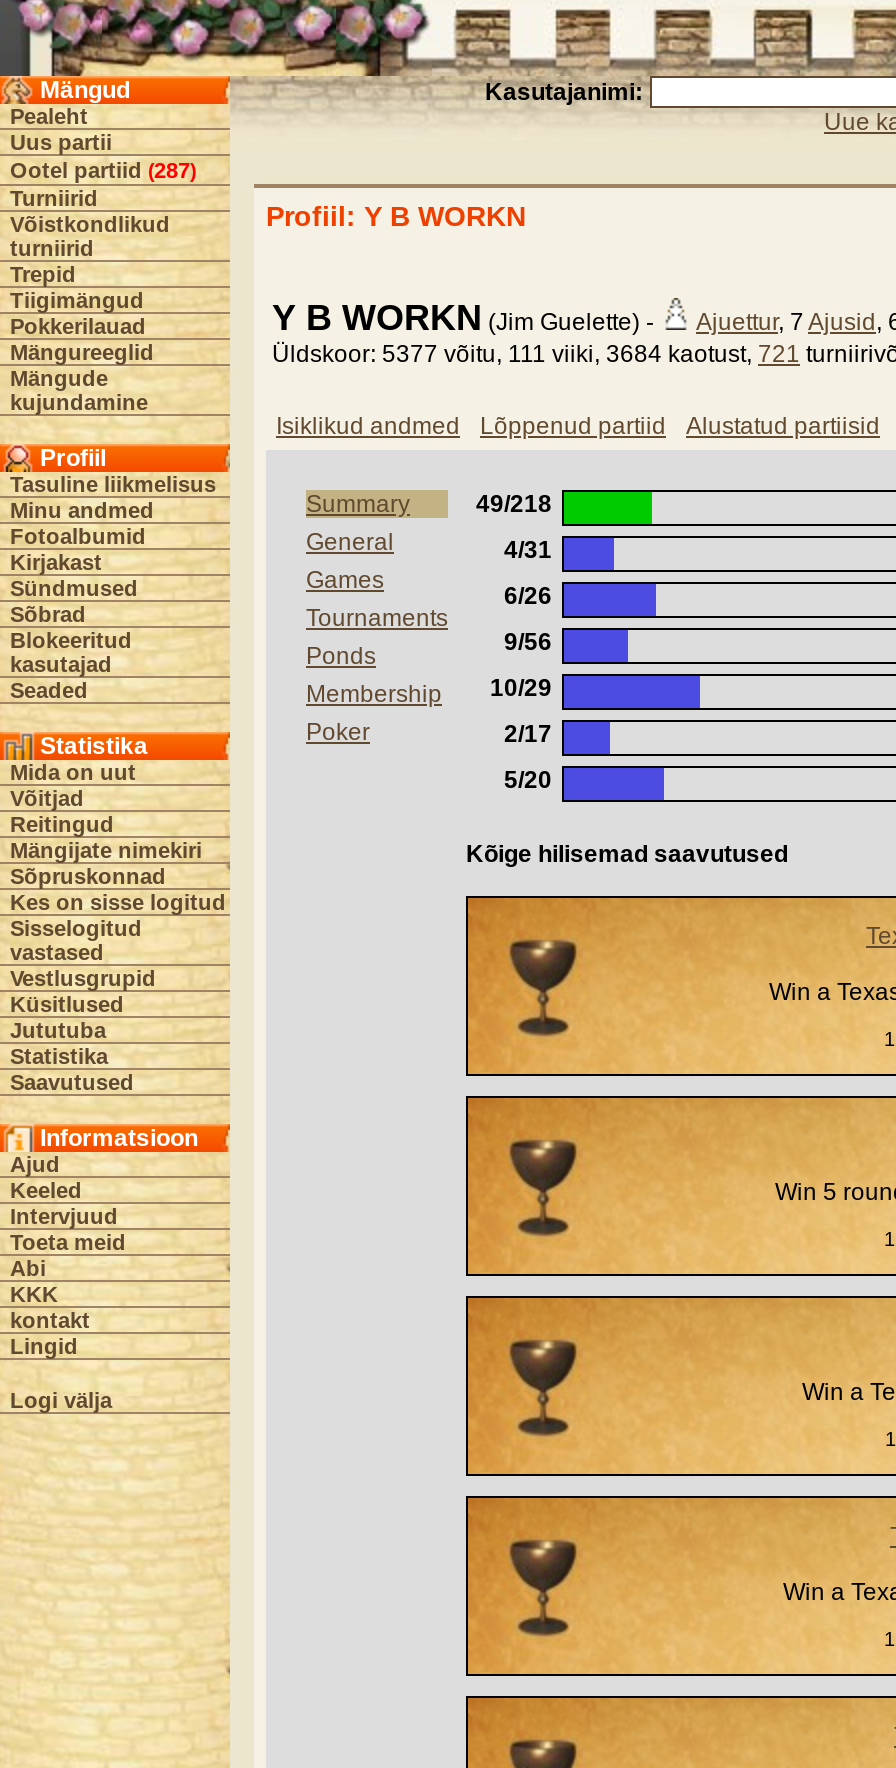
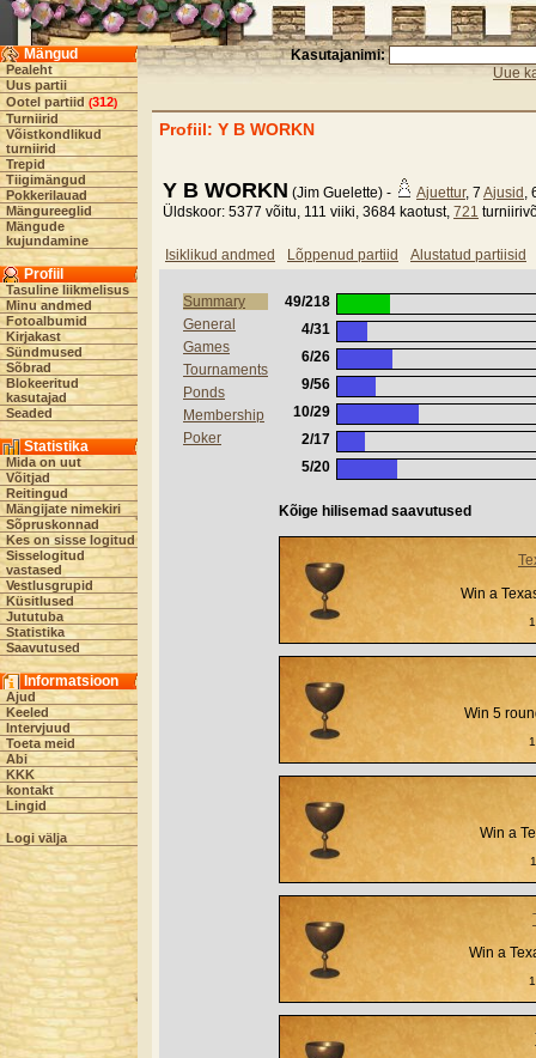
[10,158,196,182] Ootel partiid (287) -> [6,95,117,109] Ootel partiid (312)

